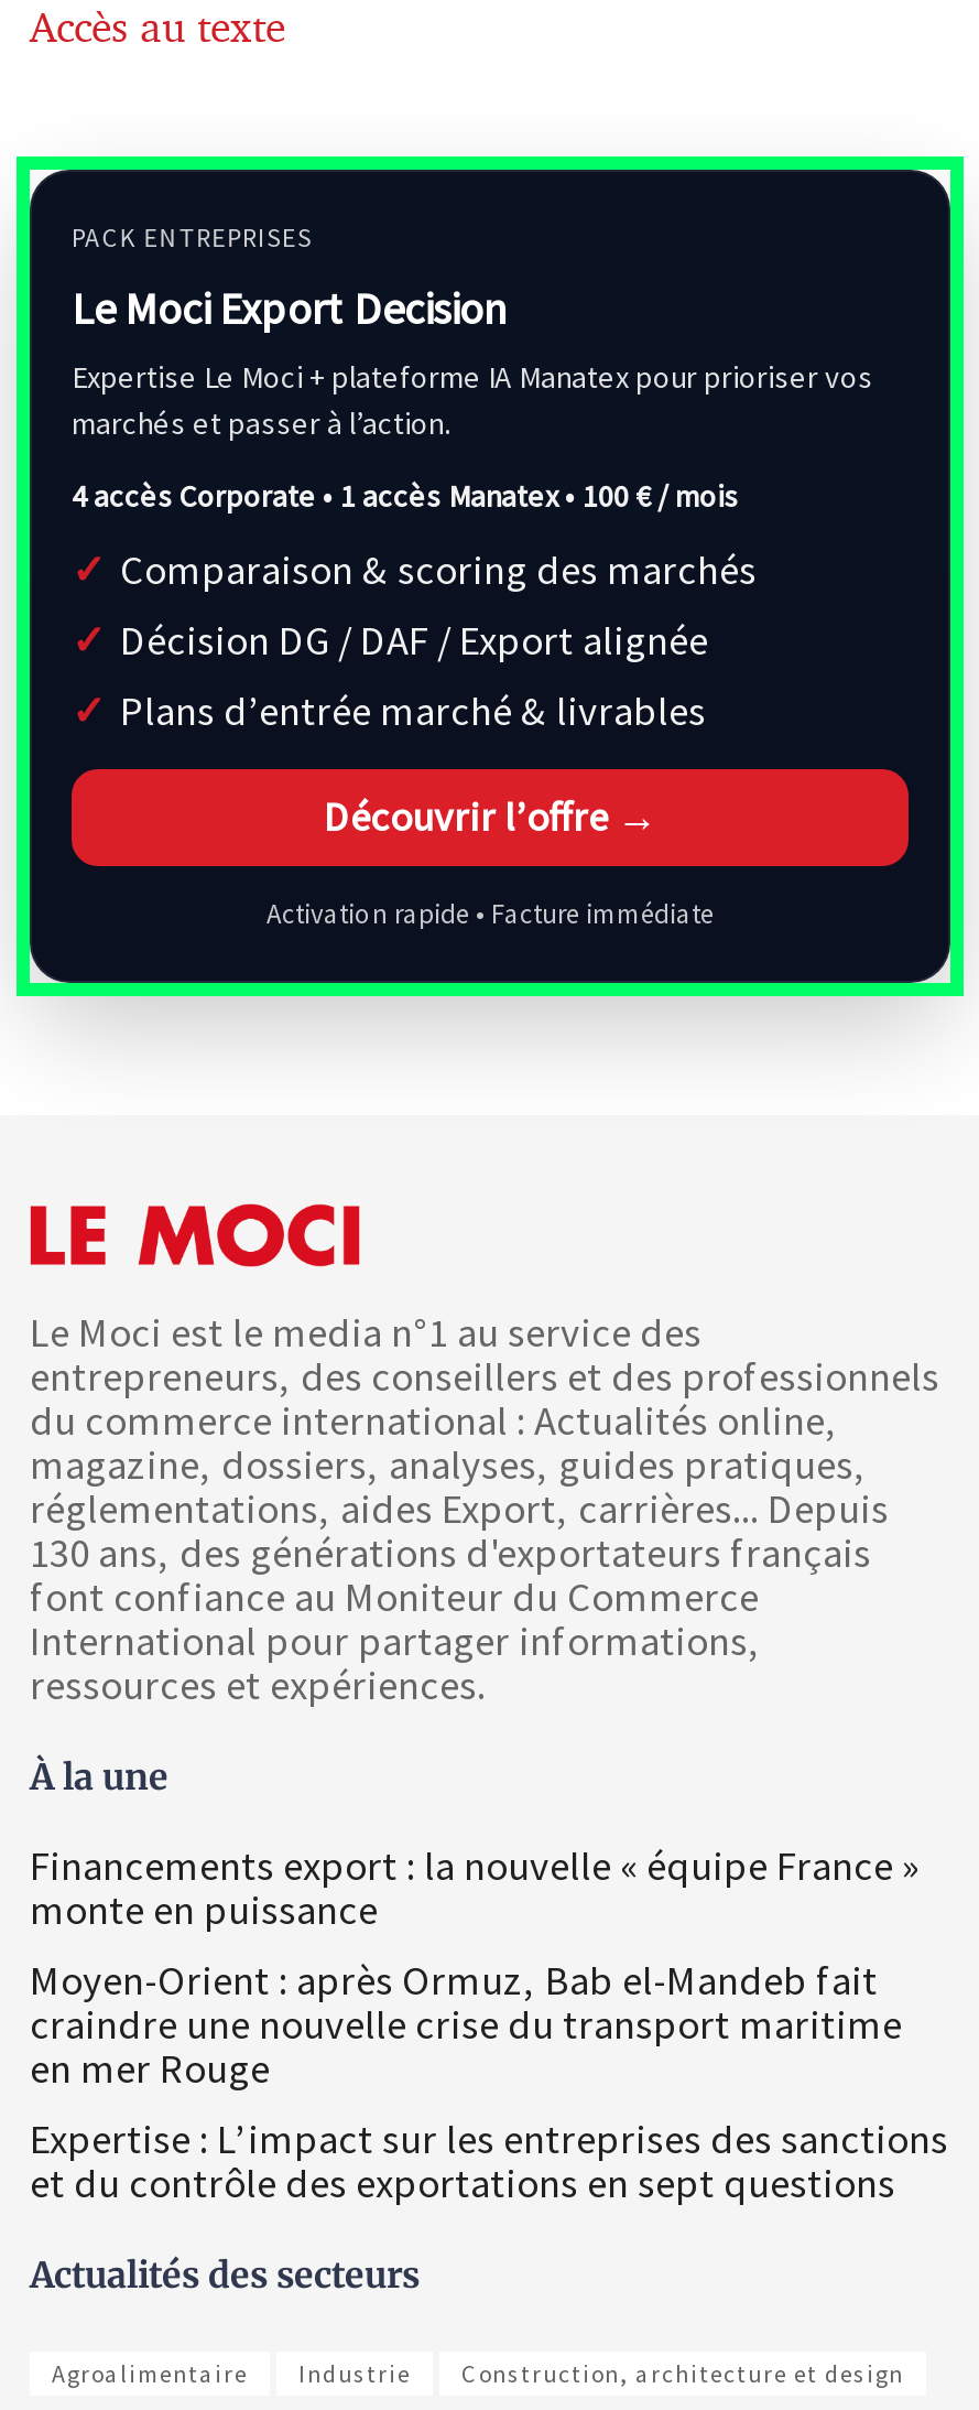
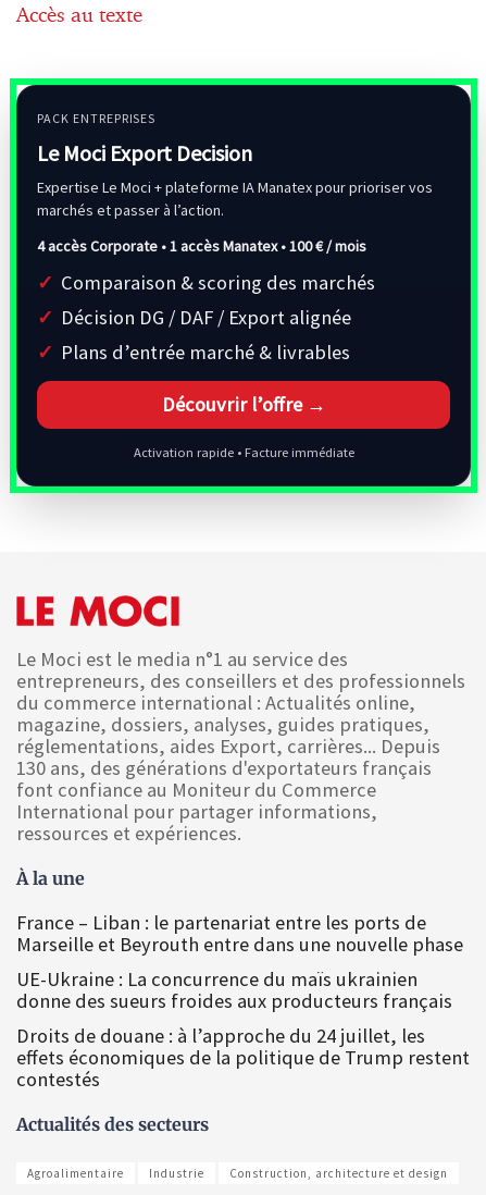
[30,1841,948,2209] Financements export : la nouvelle « équipe France » | monte en puissance | Moyen-Orient : après Ormuz, Bab el-Mandeb fait | craindre une nouvelle crise du transport maritime | en mer Rouge | Expertise : L’impact sur les entreprises des sanctions | et du contrôle des exportations en sept questions -> [16,910,470,1092] France – Liban : le partenariat entre les ports de | Marseille et Beyrouth entre dans une nouvelle phase | UE-Ukraine : La concurrence du maïs ukrainien | donne des sueurs froides aux producteurs français | Droits de douane : à l’approche du 24 juillet, les | effets économiques de la politique de Trump restent | contestés

